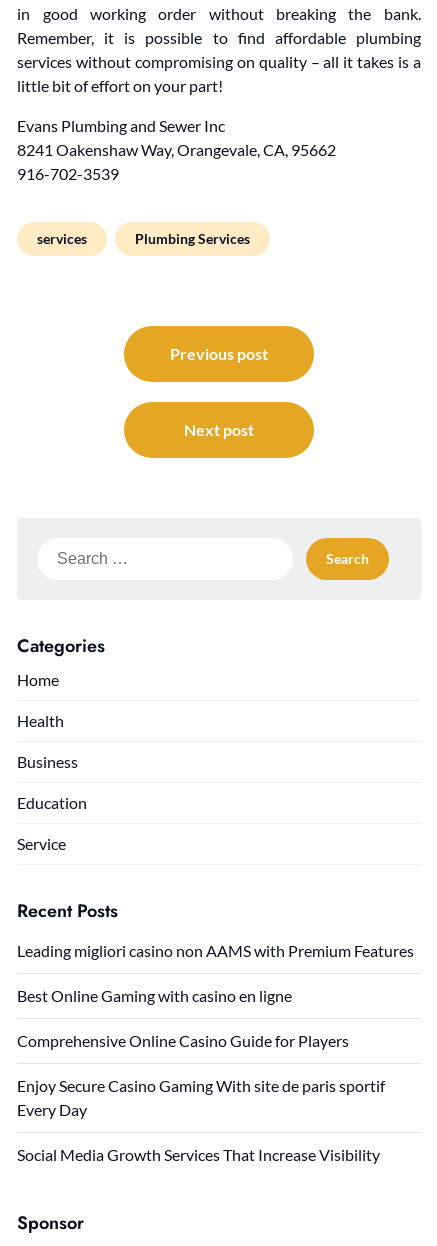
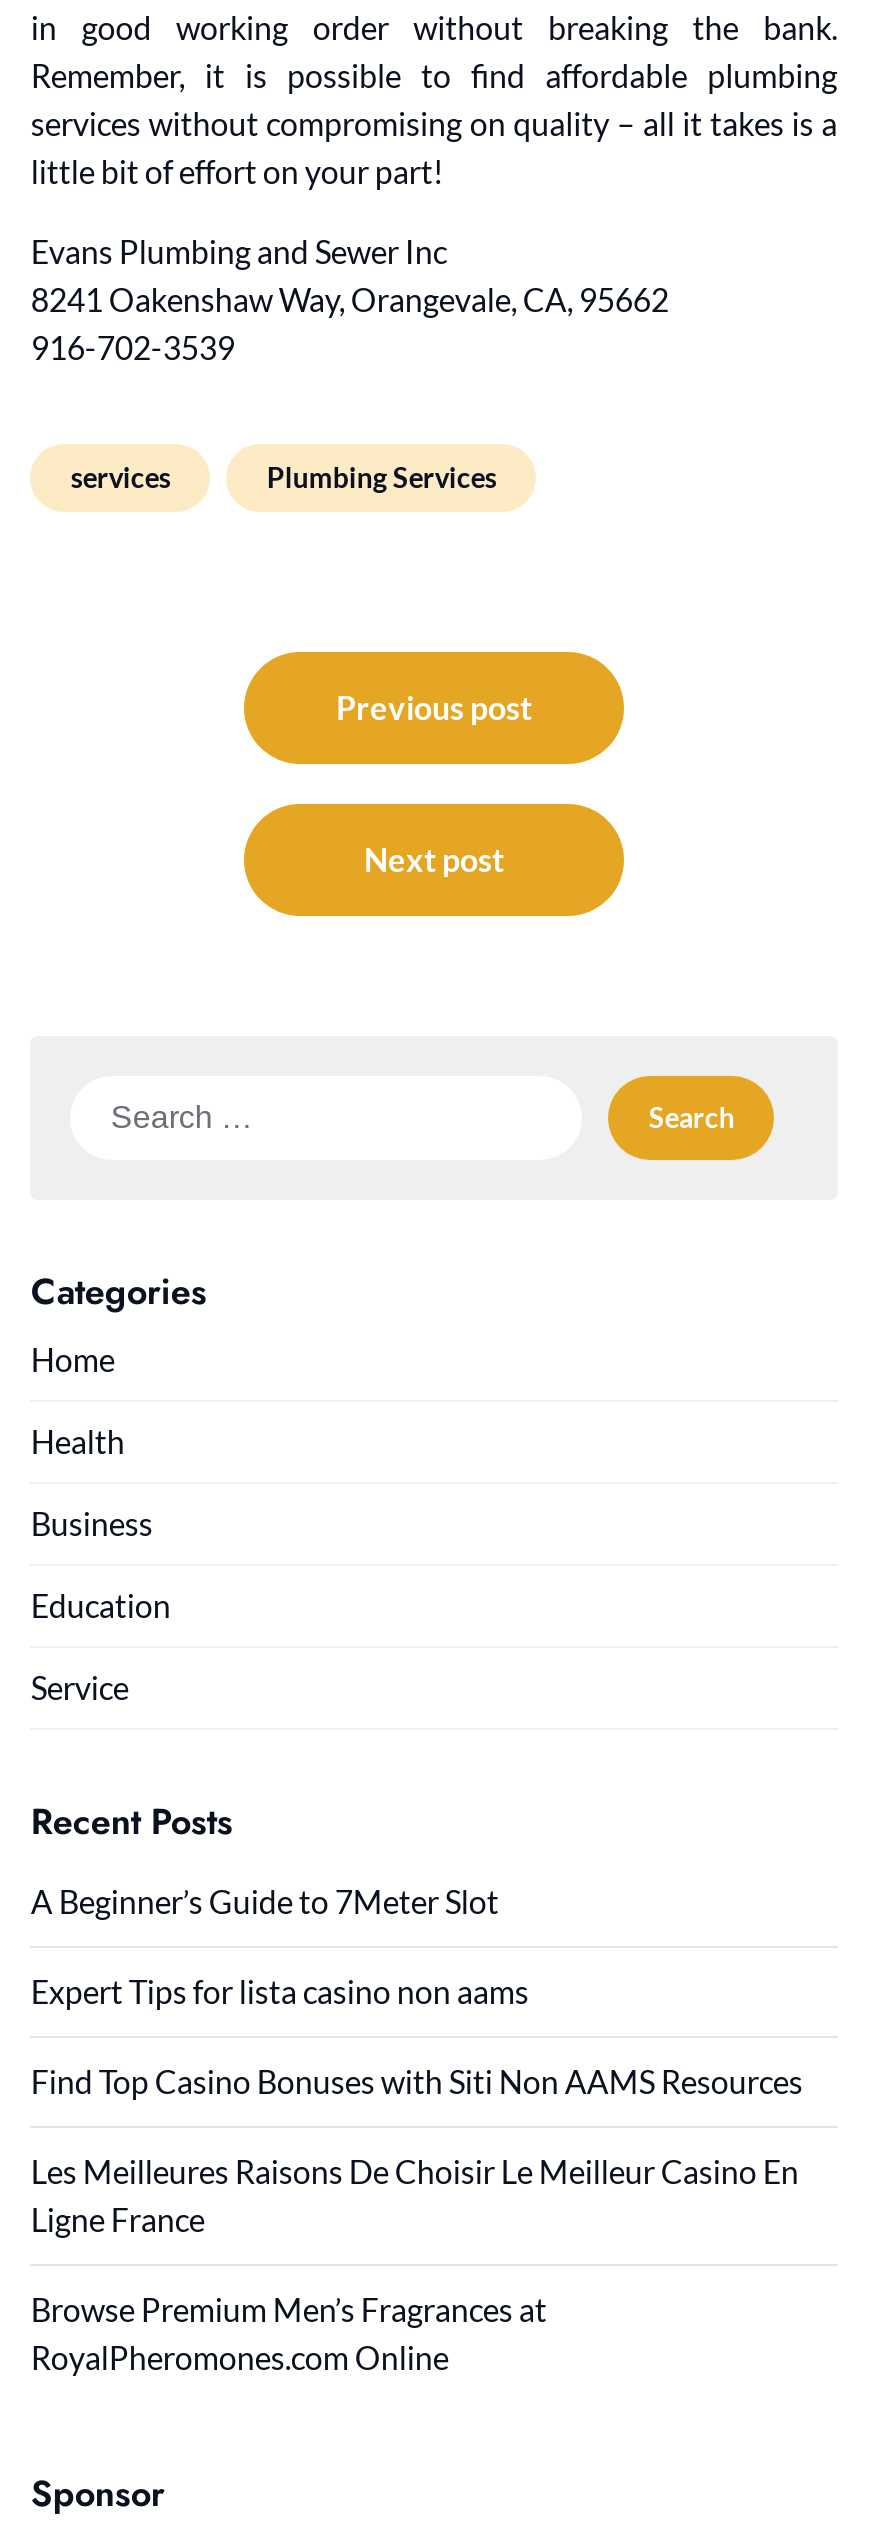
[17,941,414,960] Leading migliori casino non AAMS with Premium Features -> [31,1882,499,1920] A Beginner’s Guide to 7Meter Slot
[17,986,292,1005] Best Online Gaming with casino en ligne -> [31,1972,529,2010] Expert Tips for lista casino non aams
[17,1031,349,1050] Comprehensive Online Casino Guide for Players -> [31,2062,803,2100] Find Top Casino Bonuses with Siti Non AAMS Resources
[17,1076,385,1119] Enjoy Secure Casino Gaming With site de paris sportif | Every Day -> [31,2152,799,2238] Les Meilleures Raisons De Choisir Le Meilleur Casino En | Ligne France
[17,1145,380,1164] Social Media Growth Services That Increase Visibility -> [31,2290,547,2376] Browse Premium Men’s Fragrances at | RoyalPheromones.com Online

